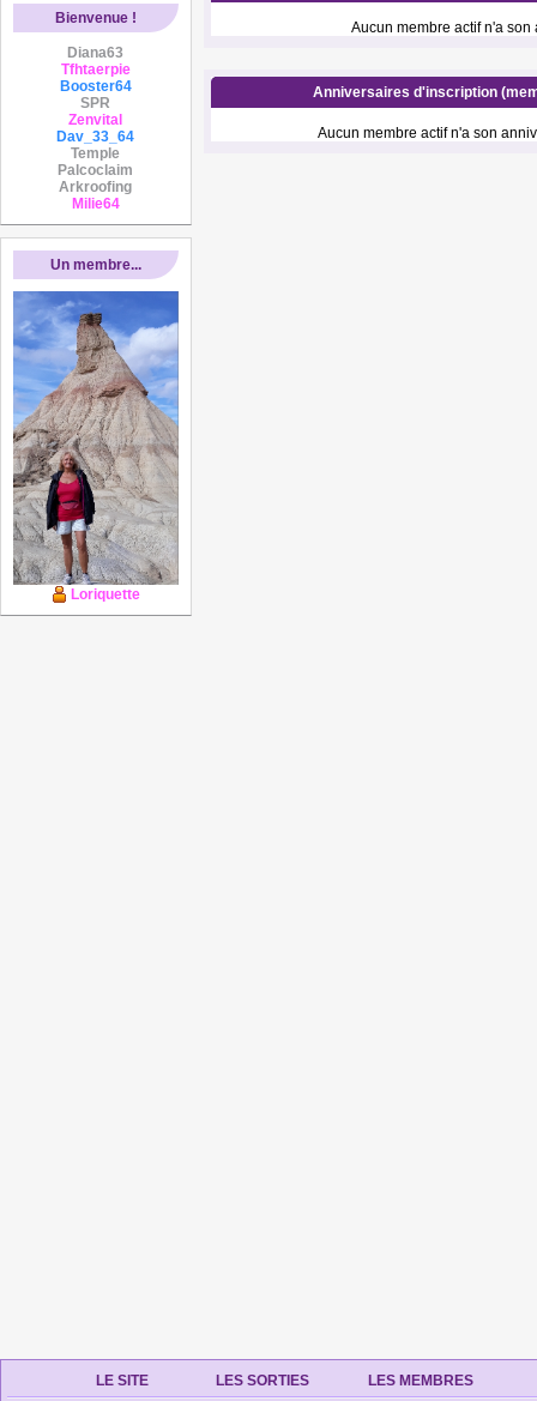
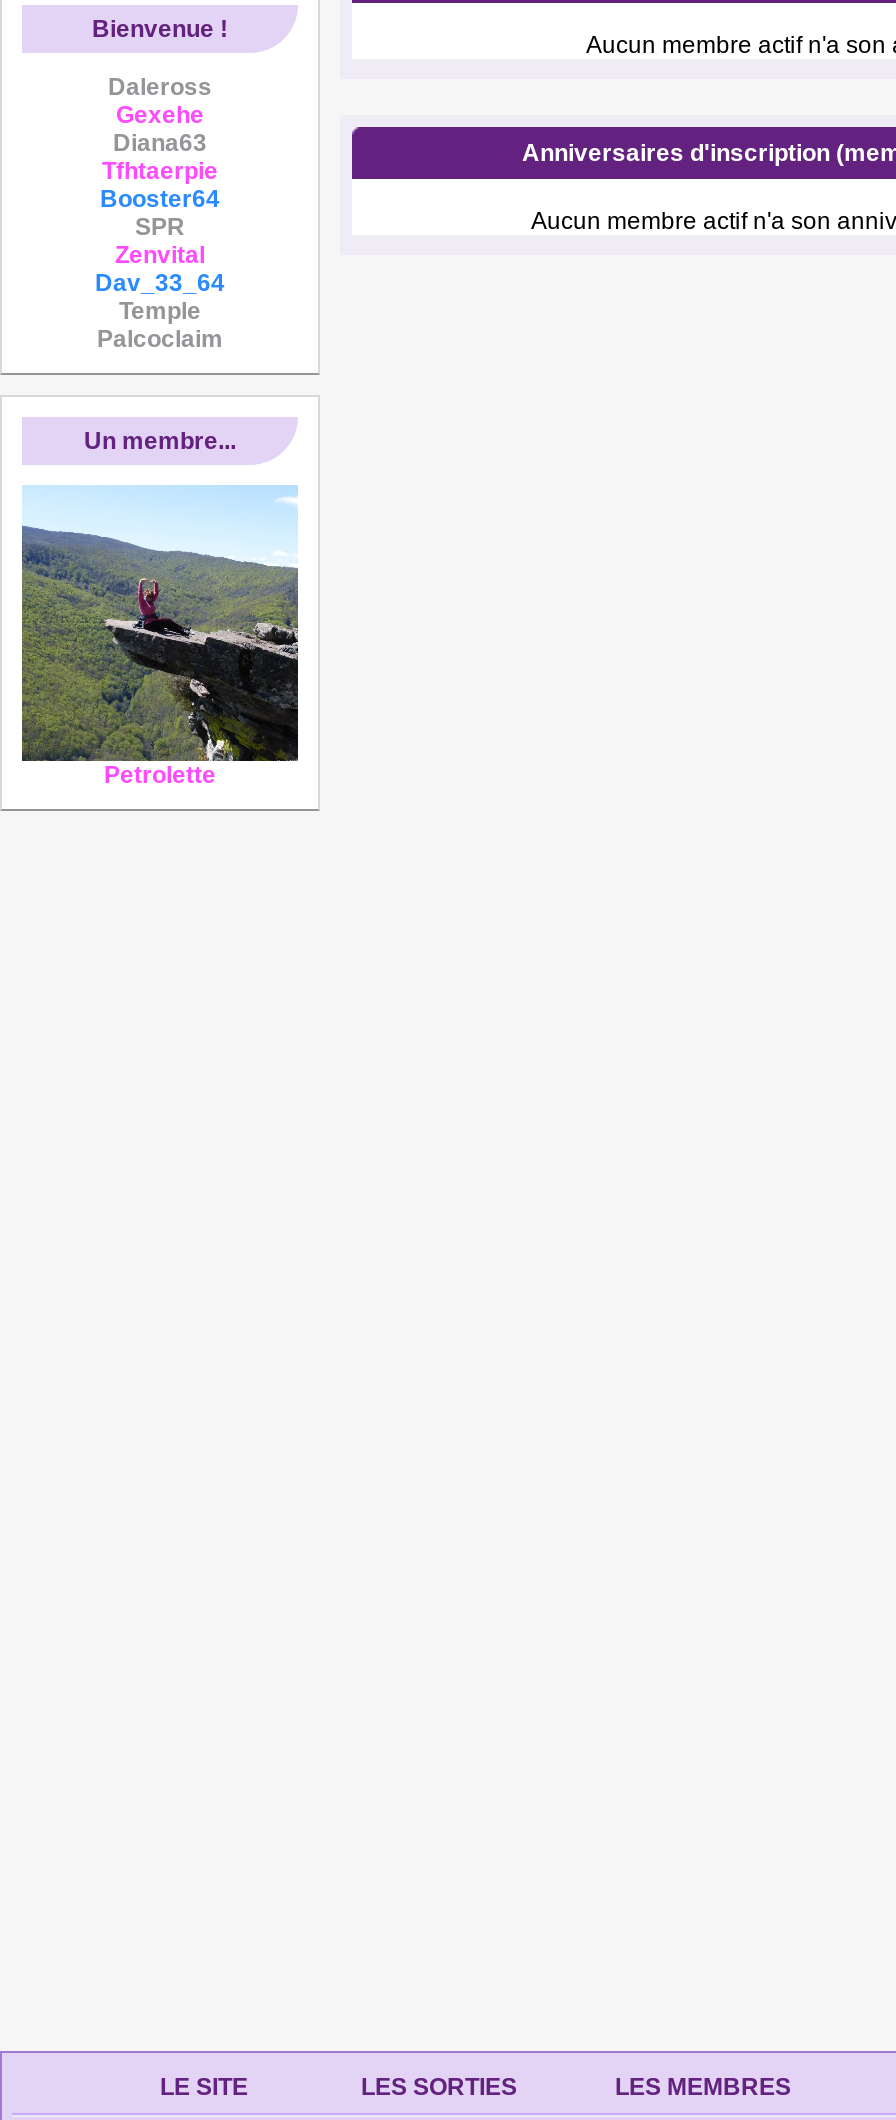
none -> [108,73,212,129] Daleross | Gexehe
moved [57,44,135,179] -> [95,129,225,353]: Diana63 | Tfhtaerpie | Booster64 | SPR | Zenvital | Dav_33_64 | Temple | Palcoclaim
[59,179,132,212] Arkroofing | Milie64 -> none
[12,291,180,603] [image] | Loriquette -> [22,487,298,789] [image] | Petrolette

